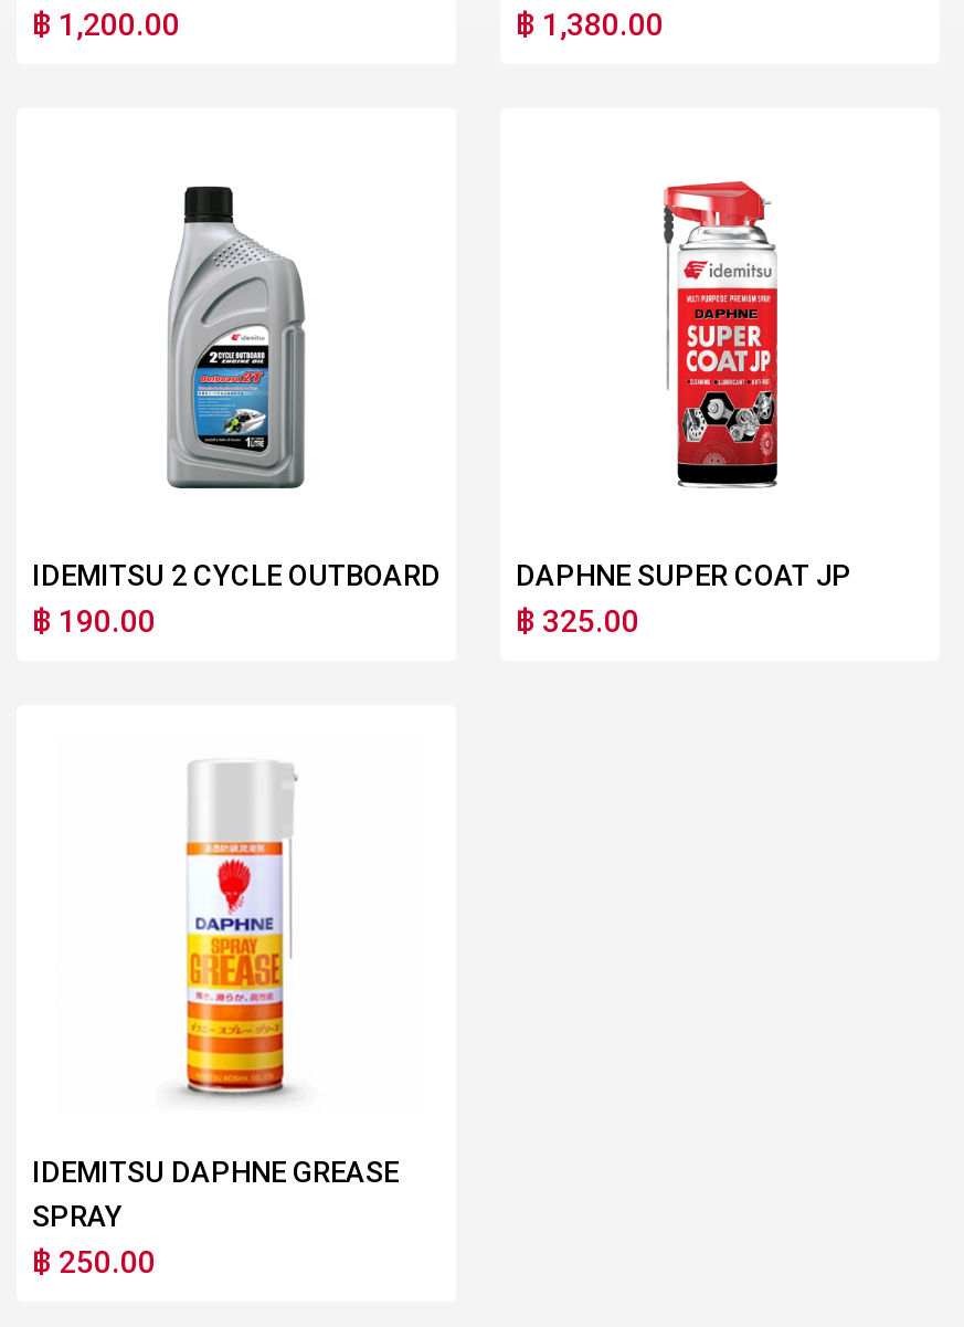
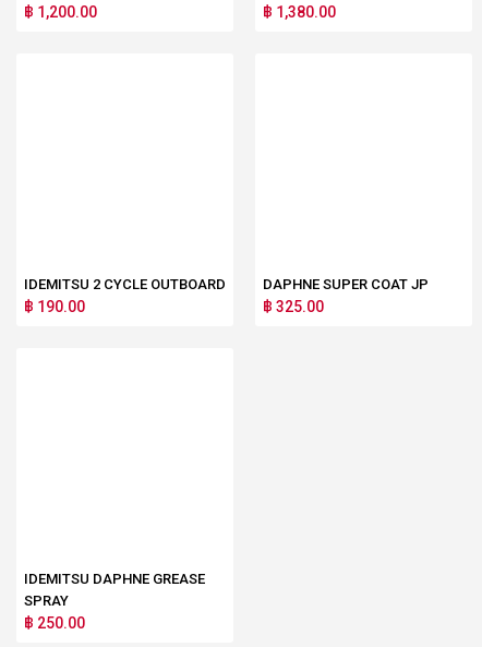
[167,183,306,491] [image] -> none
[661,179,781,488] [image] -> none
[178,762,299,1103] [image] -> none

